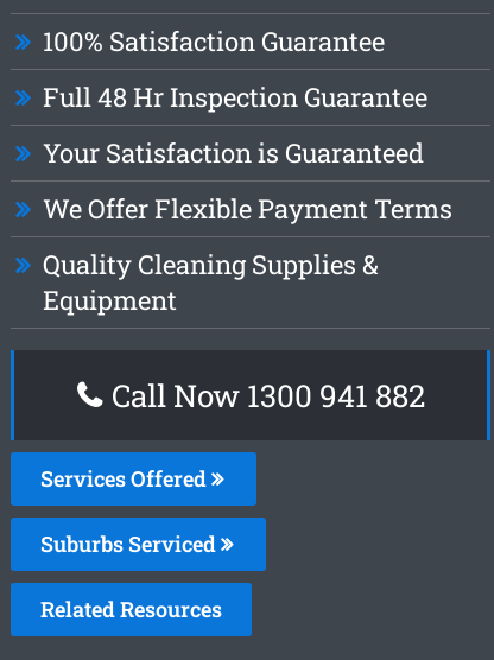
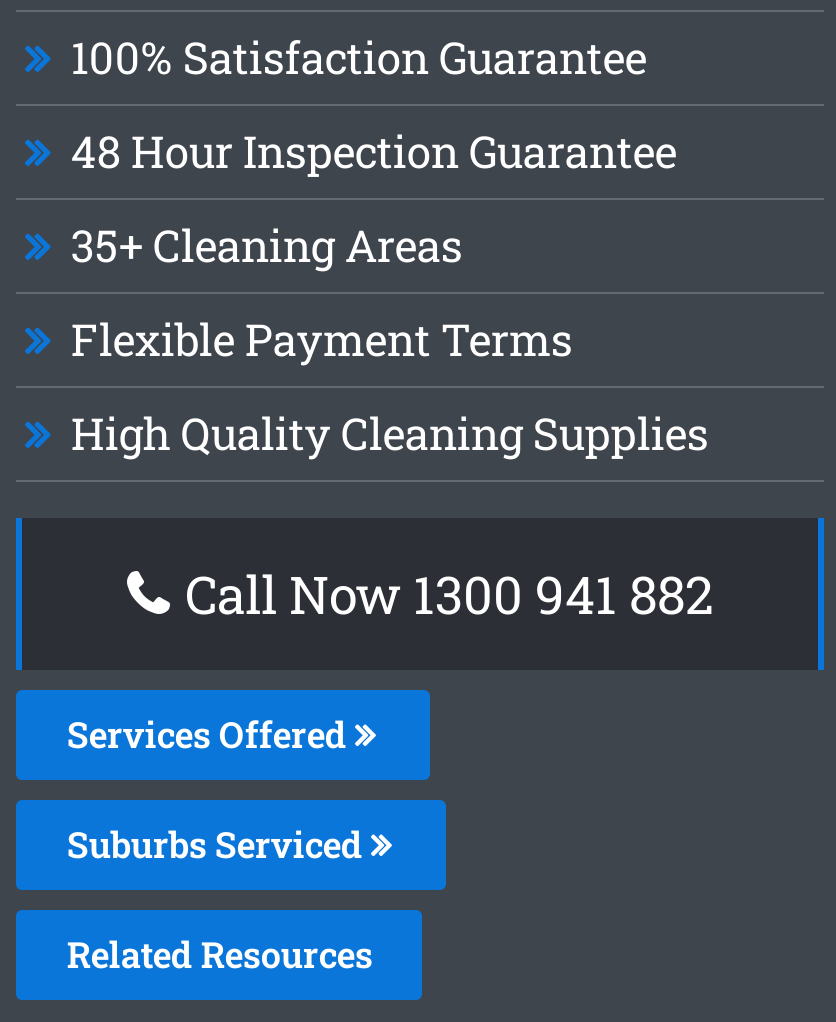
[43,80,428,114] Full 48 Hr Inspection Guarantee -> [71,122,677,180] 48 Hour Inspection Guarantee
[43,135,424,170] Your Satisfaction is Guaranteed -> [71,216,463,274] 35+ Cleaning Areas
[43,191,453,226] We Offer Flexible Payment Terms -> [71,310,573,368] Flexible Payment Terms
[43,247,379,317] Quality Cleaning Supplies & | Equipment -> [71,404,709,462] High Quality Cleaning Supplies

